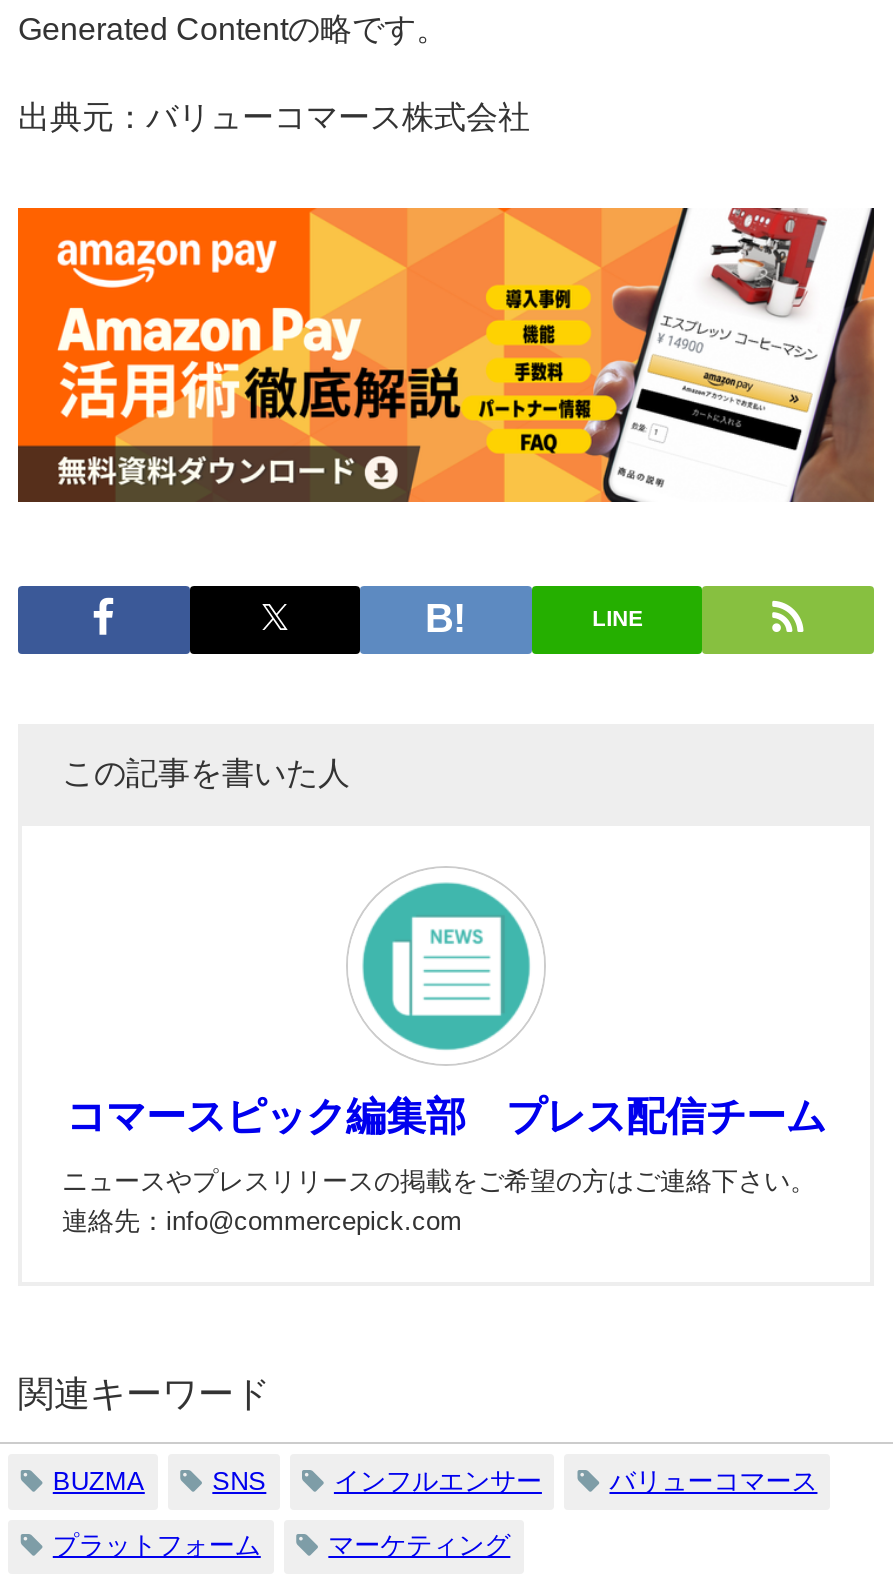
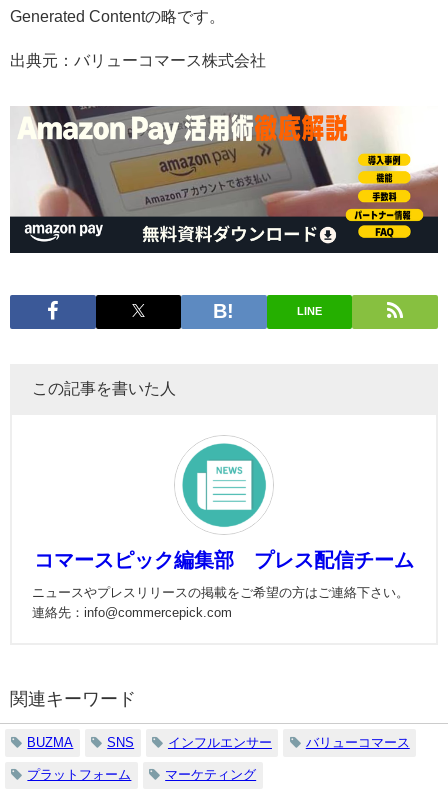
[16,206,876,504] [image] -> [9,105,439,254] [image]

